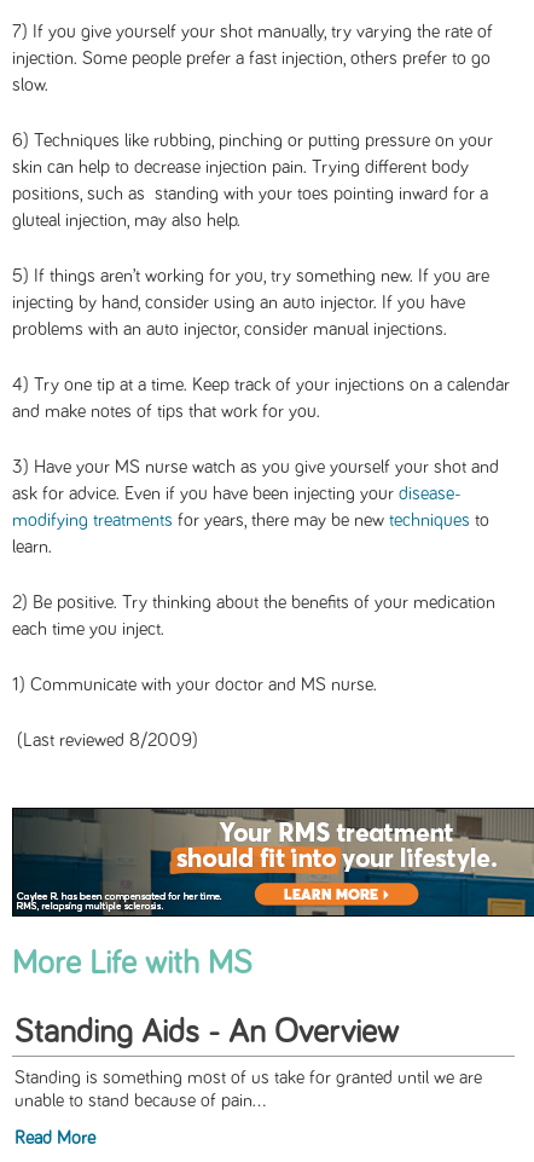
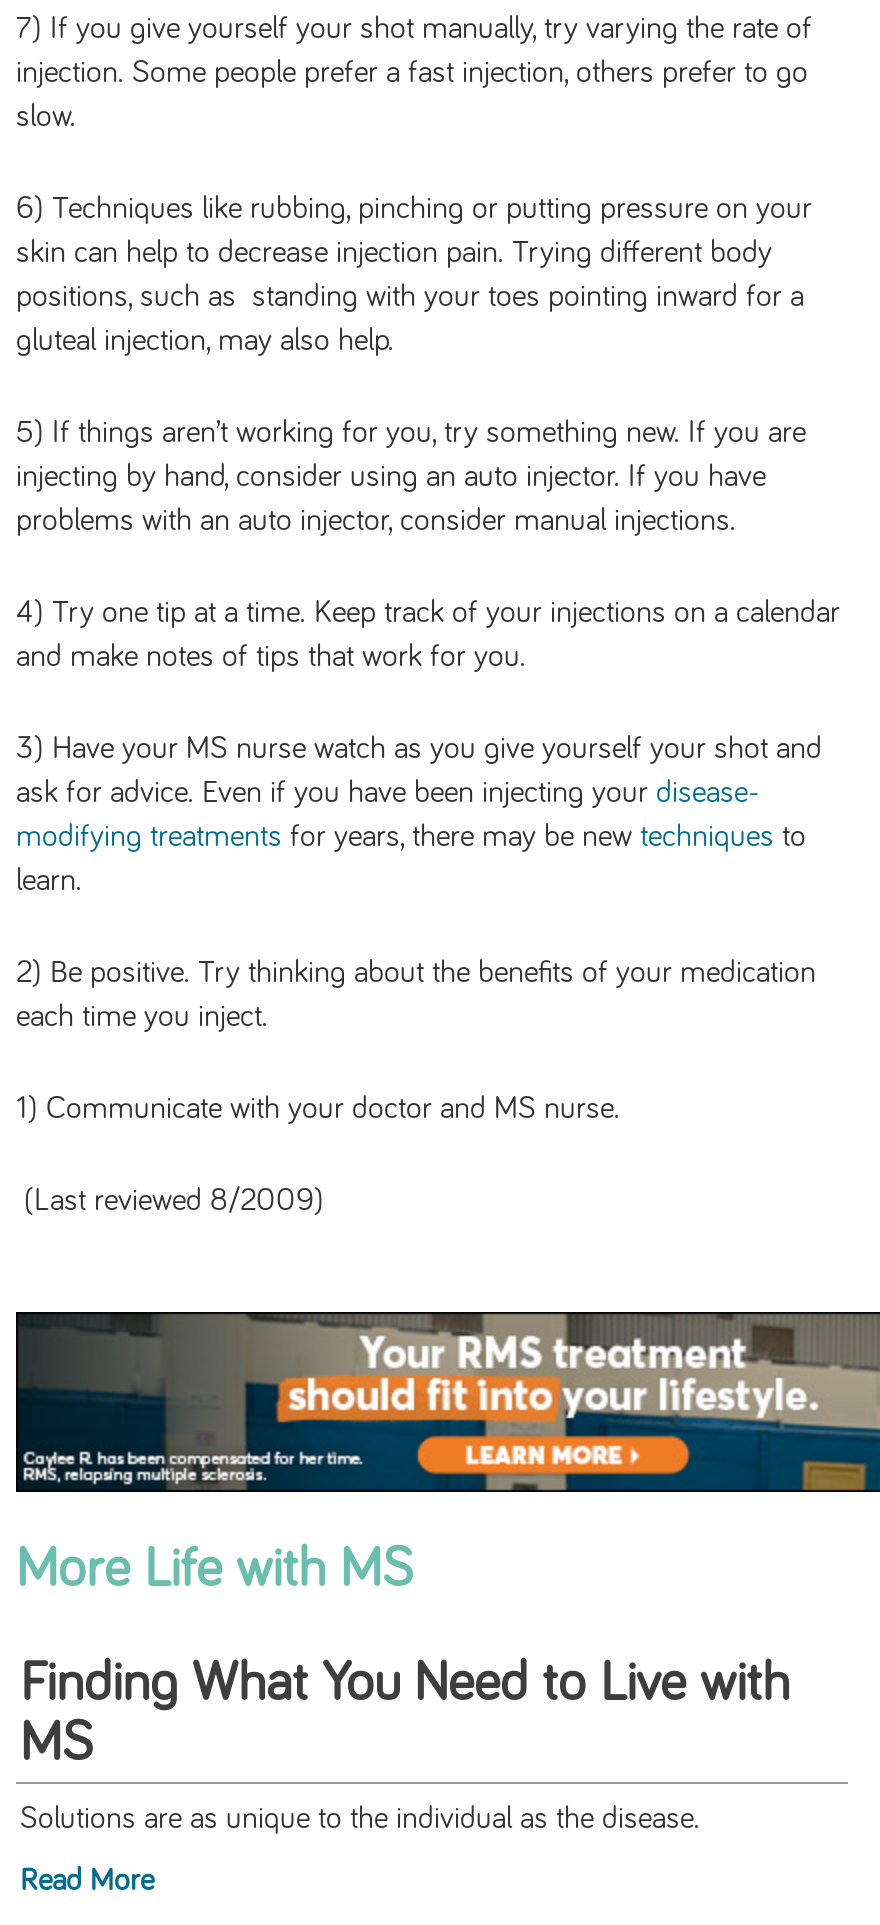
[14,1016,399,1050] Standing Aids - An Overview -> [20,1657,790,1773] Finding What You Need to Live with | MS
[14,1069,482,1110] Standing is something most of us take for granted until we are | unable to stand because of pain... -> [20,1805,700,1835] Solutions are as unique to the individual as the disease.

